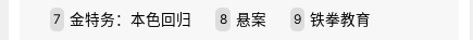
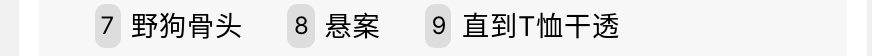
[53,10,191,28] 7 金特务：本色回归 -> [101,9,243,41] 7 野狗骨头
[294,10,371,28] 9 铁拳教育 -> [432,9,620,41] 9 直到T恤干透

